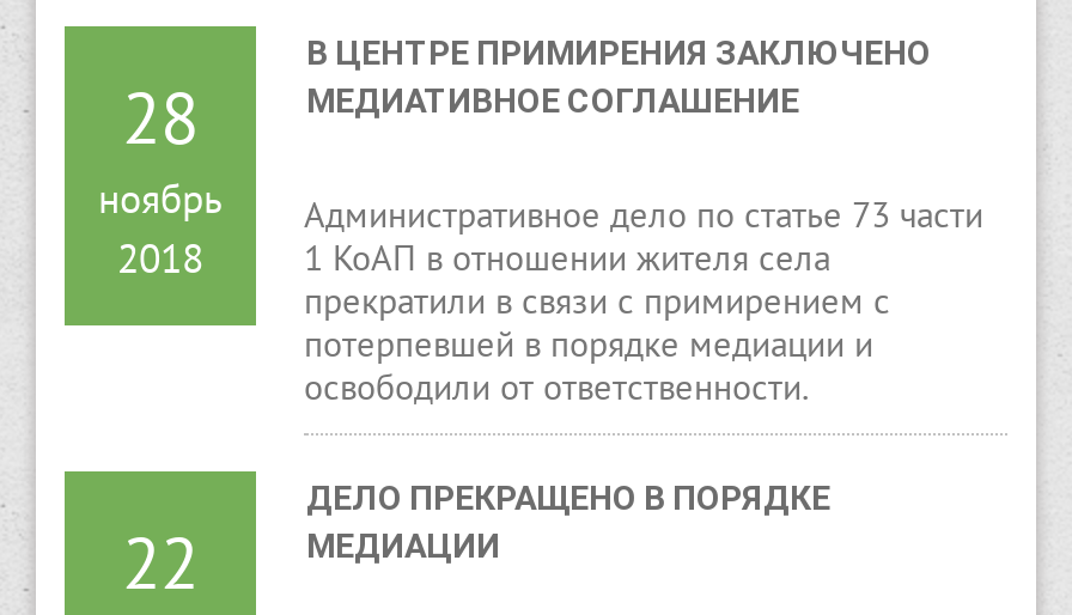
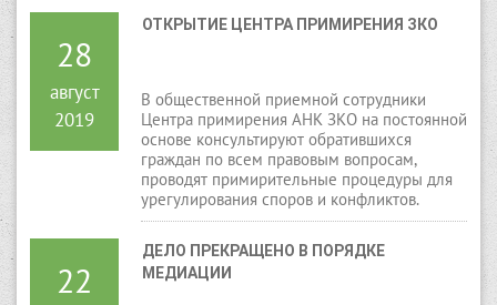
[306,34,931,120] В ЦЕНТРЕ ПРИМИРЕНИЯ ЗАКЛЮЧЕНО | МЕДИАТИВНОЕ СОГЛАШЕНИЕ -> [142,16,438,33] ОТКРЫТИЕ ЦЕНТРА ПРИМИРЕНИЯ ЗКО
[98,173,223,285] ноябрь | 2018 -> [49,80,99,132] август | 2019
[304,192,983,410] Административное дело по статье 73 части | 1 КоАП в отношении жителя села | прекратили в связи с примирением с | потерпевшей в порядке медиации и | освободили от ответственности. -> [141,89,467,210] В общественной приемной сотрудники | Центра примирения АНК ЗКО на постоянной | основе консультируют обратившихся | граждан по всем правовым вопросам, | проводят примирительные процедуры для | урегулирования споров и конфликтов.

